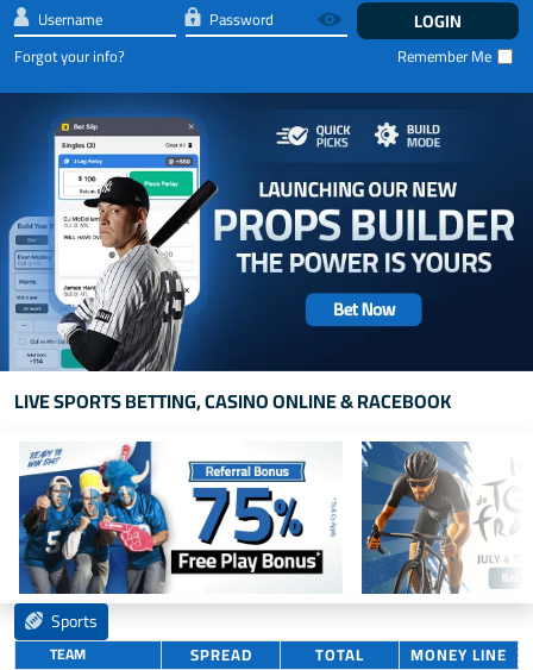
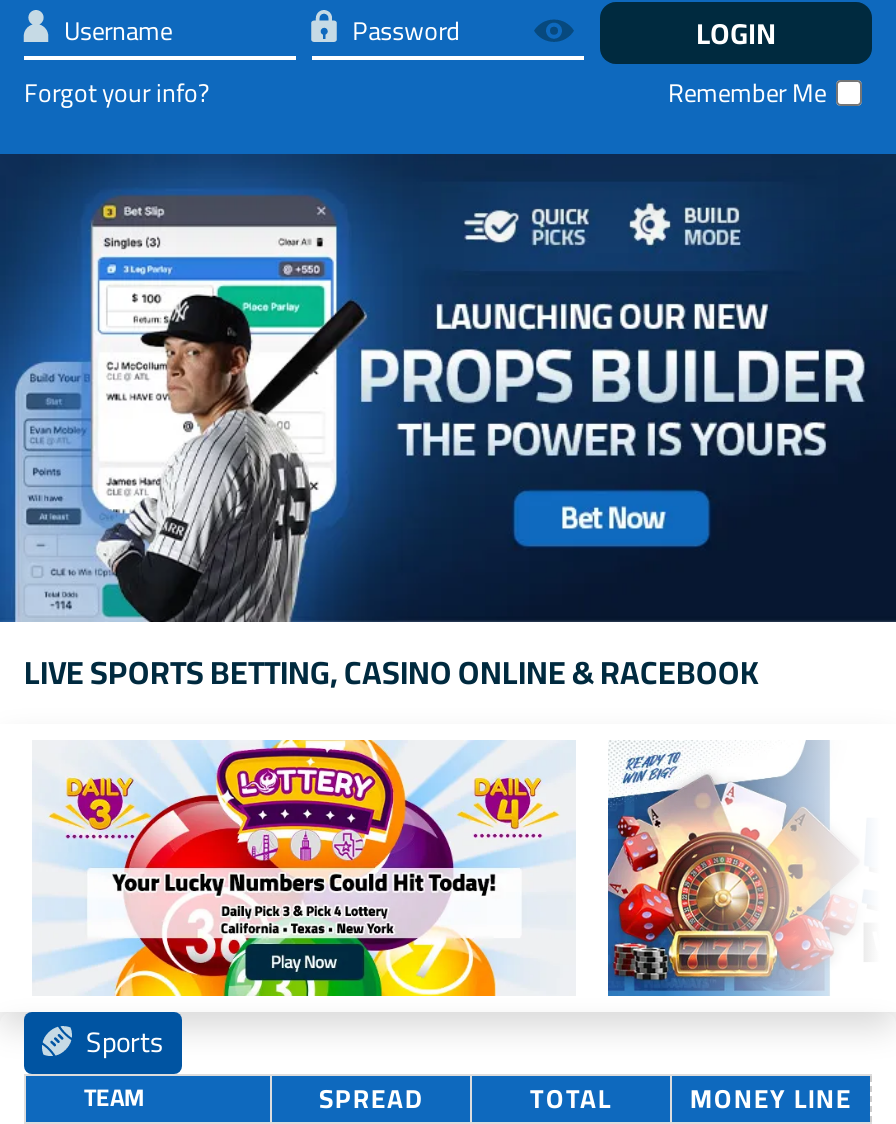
[18,440,340,595] [image] -> [32,738,574,998] [image]
[360,440,508,595] [image] -> [608,740,852,998] [image]

